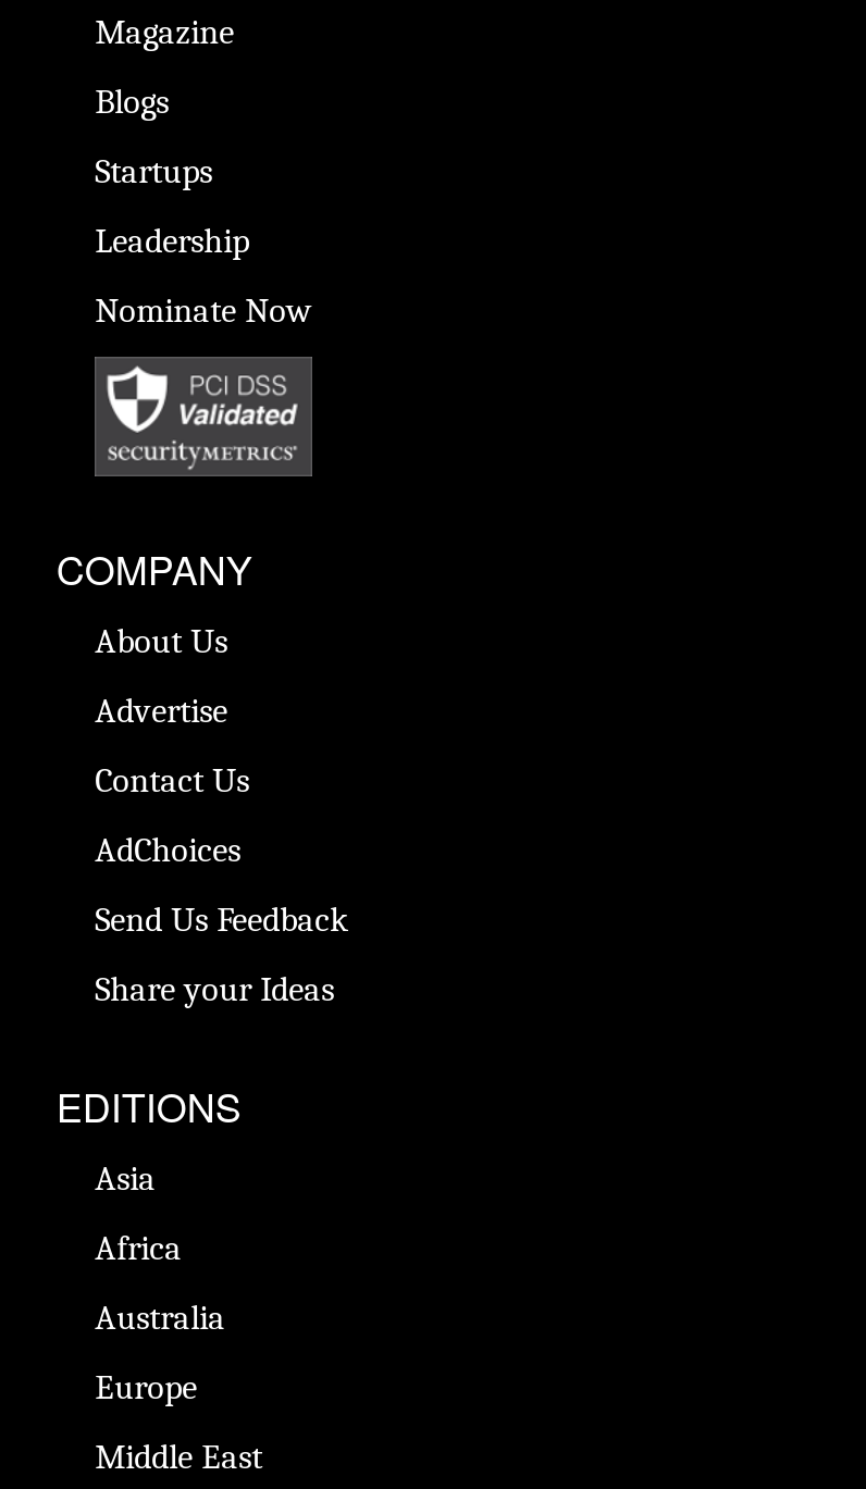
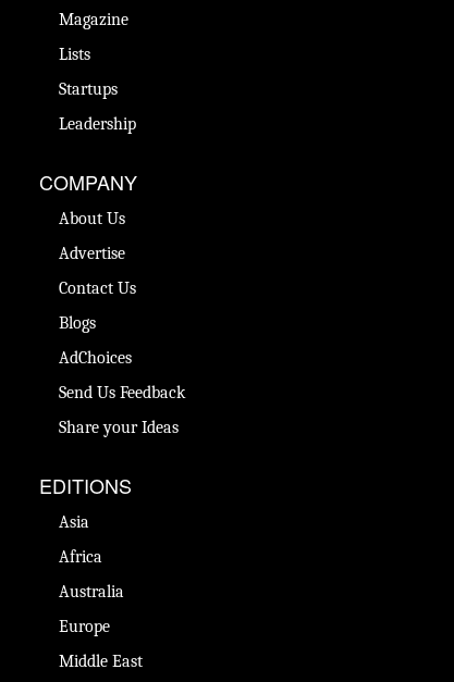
none -> [59,45,90,64] Lists
moved [95,83,169,122] -> [59,313,96,333]: Blogs
[95,292,312,331] Nominate Now -> none
[95,355,314,479] [image] -> none
moved [56,539,252,800] -> [40,168,138,298]: COMPANY | About Us | Advertise | Contact Us

